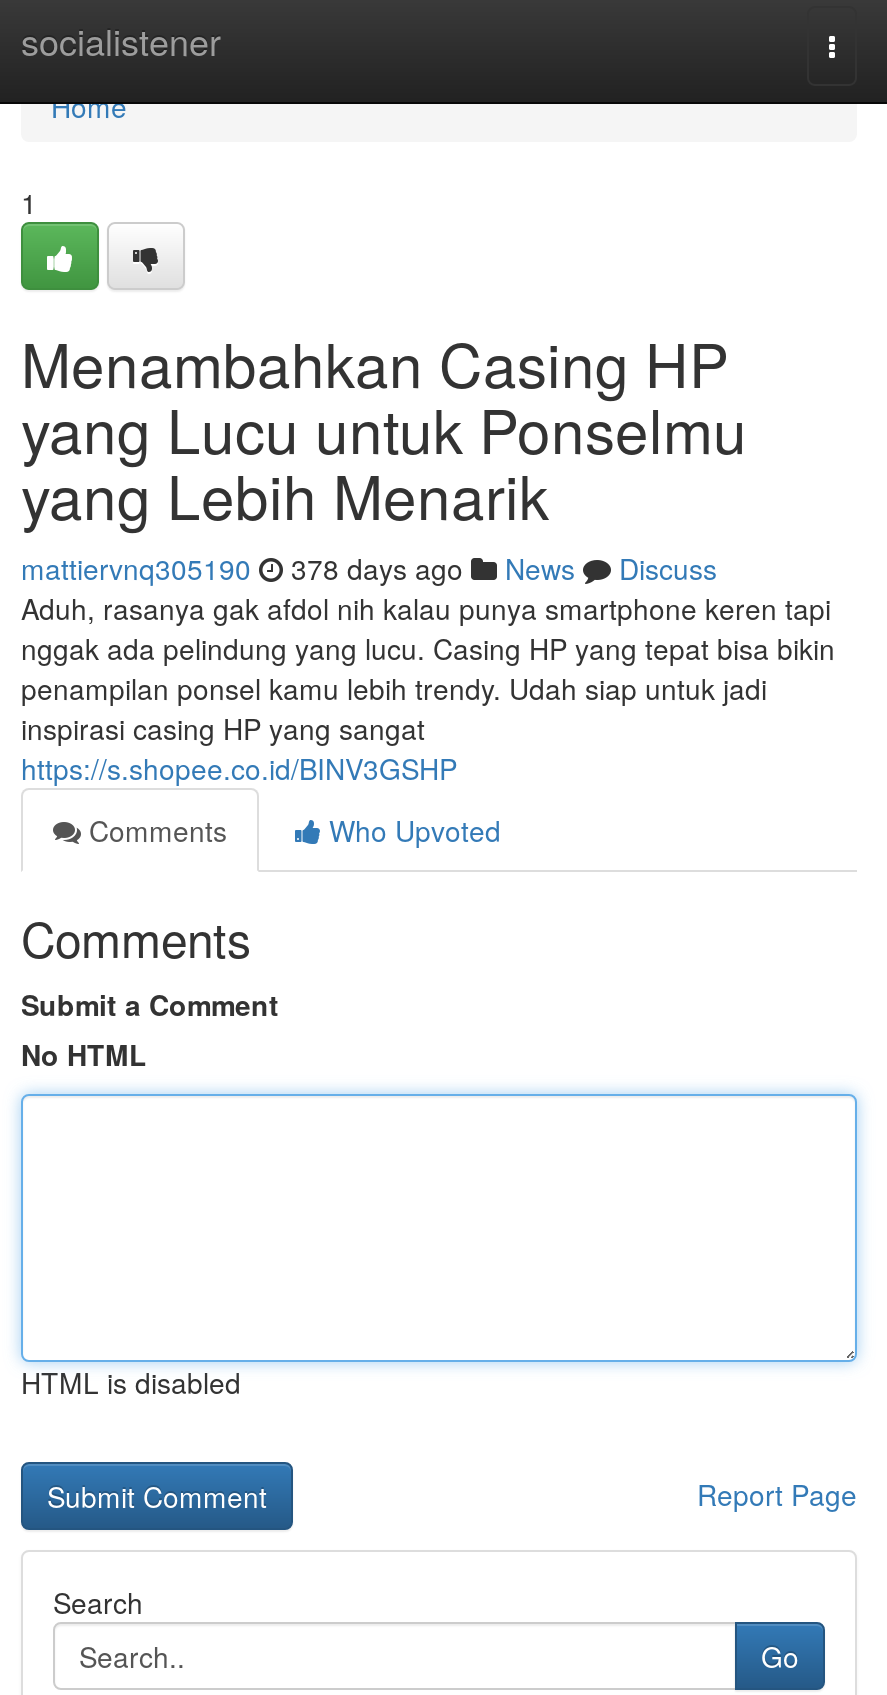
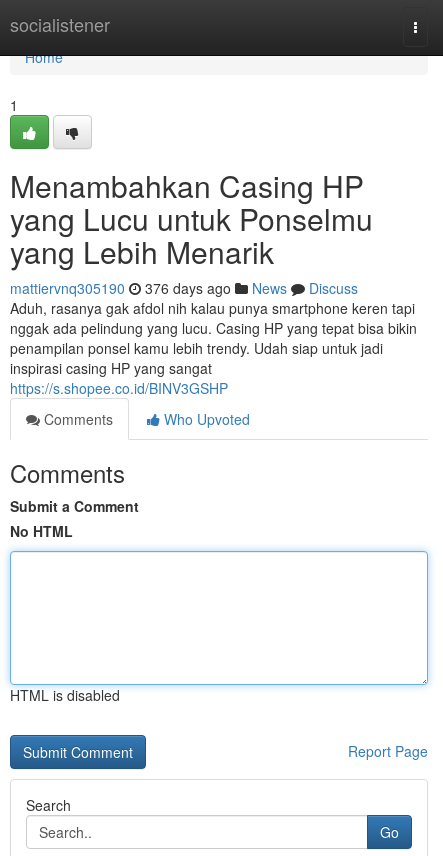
[21,548,717,588] mattiervnq305190 378 days ago News Discuss -> [10,278,358,298] mattiervnq305190 376 days ago News Discuss

